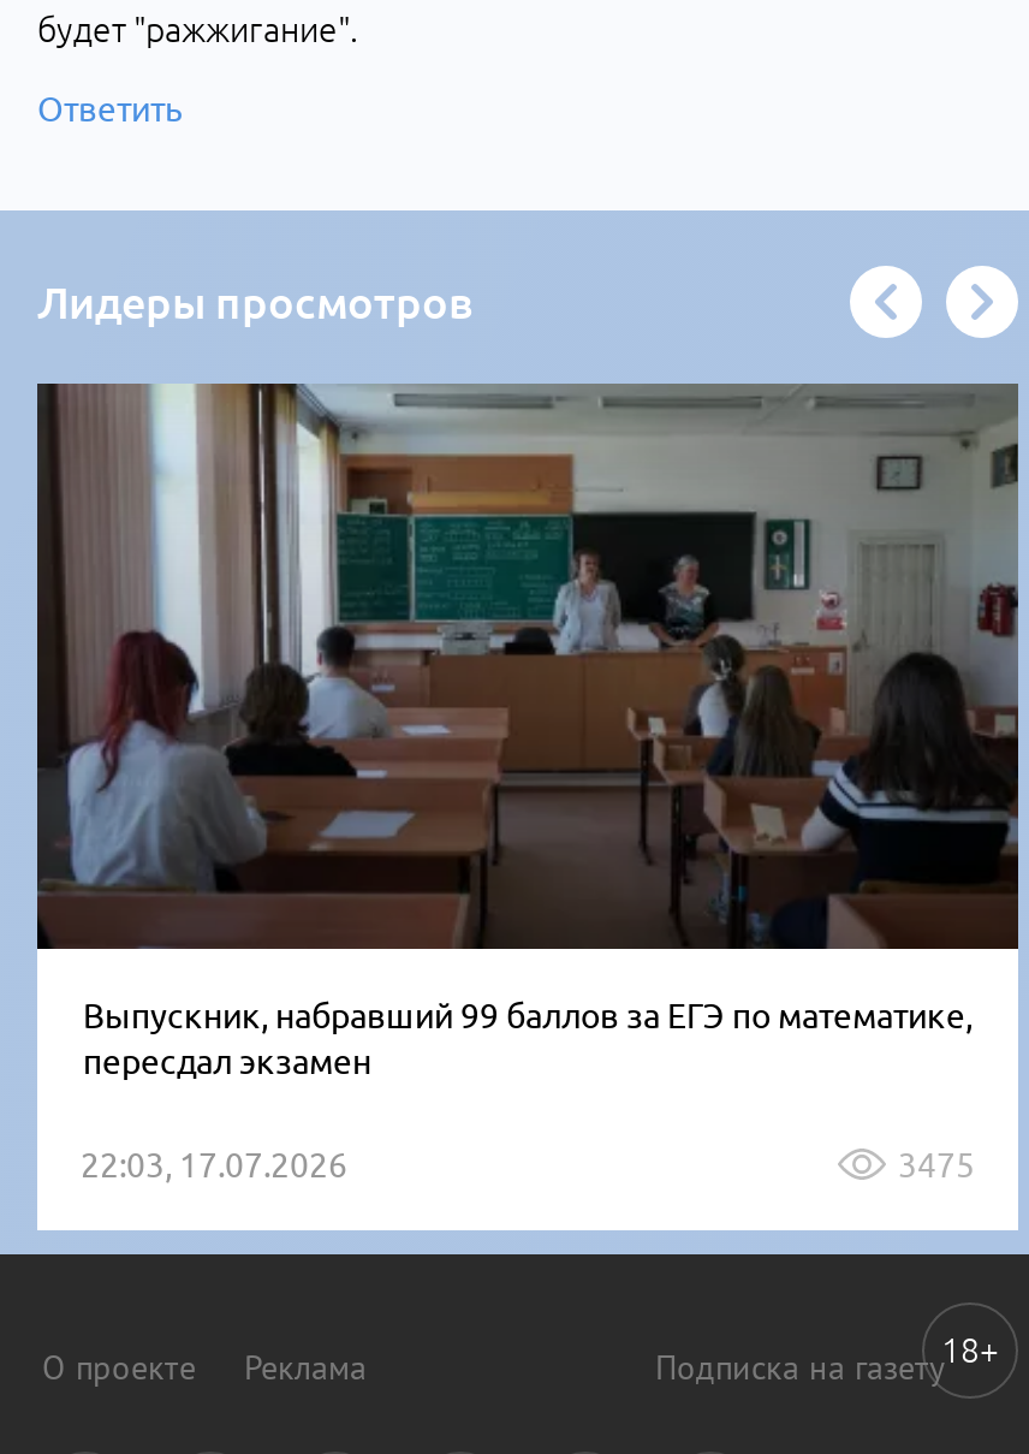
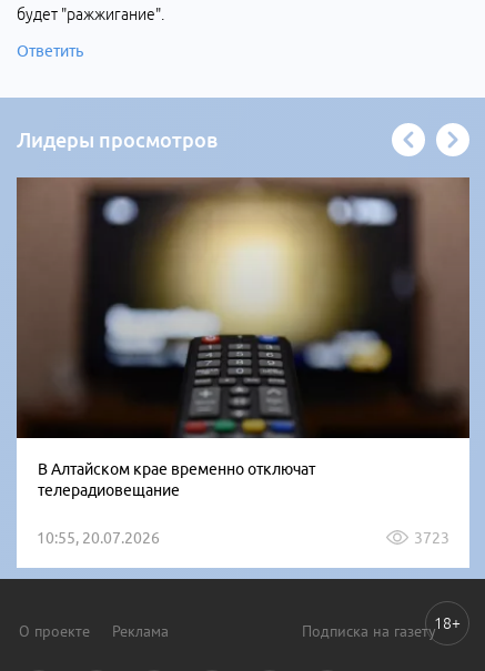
[37,384,1018,1081] [image] | Выпускник, набравший 99 баллов за ЕГЭ по математике, | пересдал экзамен -> [17,176,469,499] [image] | В Алтайском крае временно отключат | телерадиовещание
[81,1146,975,1184] 22:03, 17.07.2026 | 3475 -> [37,529,449,547] 10:55, 20.07.2026 | 3723

